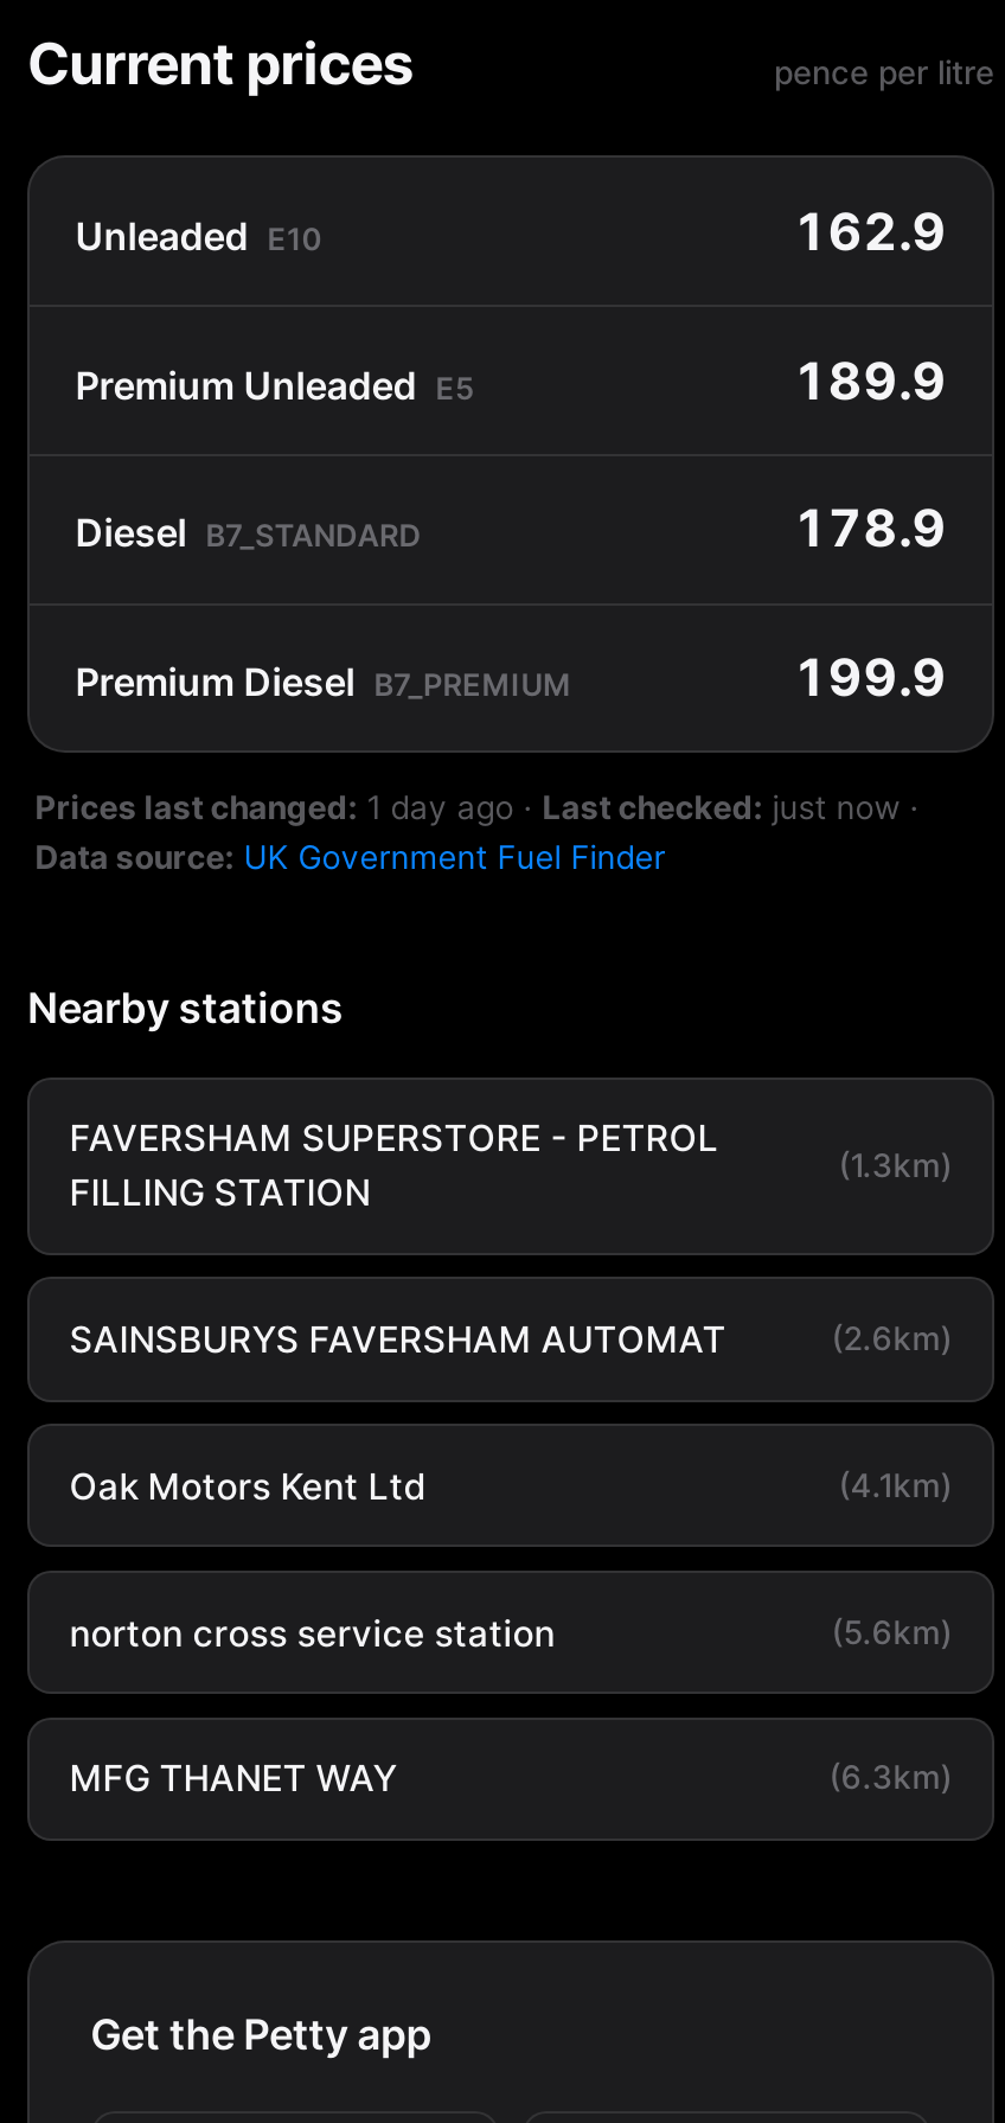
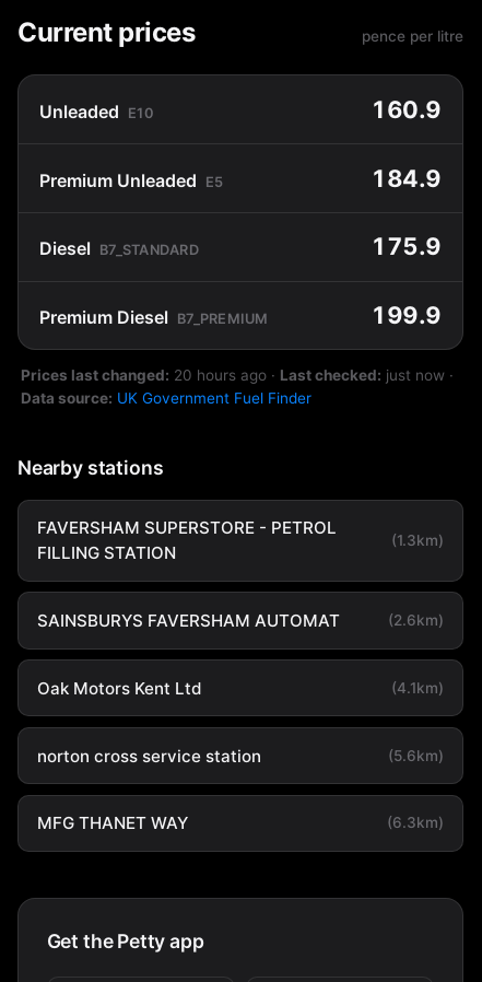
[793,200,946,261] 162.9 -> [370,95,441,123] 160.9
[793,348,946,410] 189.9 -> [370,163,441,192] 184.9
[793,497,946,559] 178.9 -> [370,232,441,261] 175.9
[35,789,919,827] Prices last changed: 1 day ago · Last checked: just now · -> [21,367,454,384] Prices last changed: 20 hours ago · Last checked: just now ·

